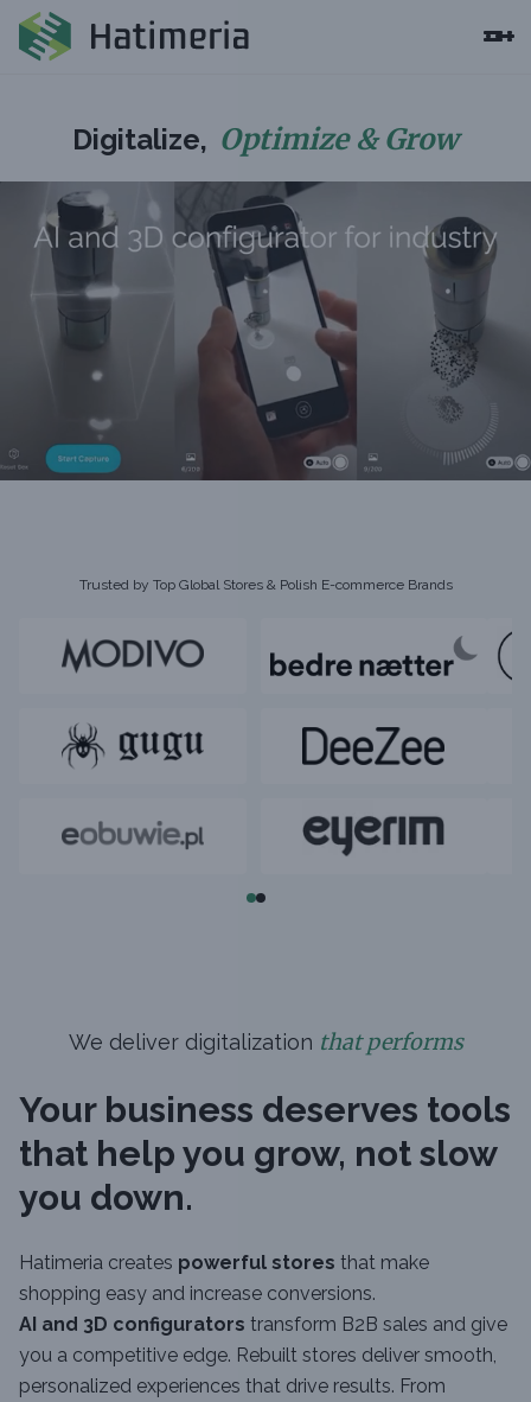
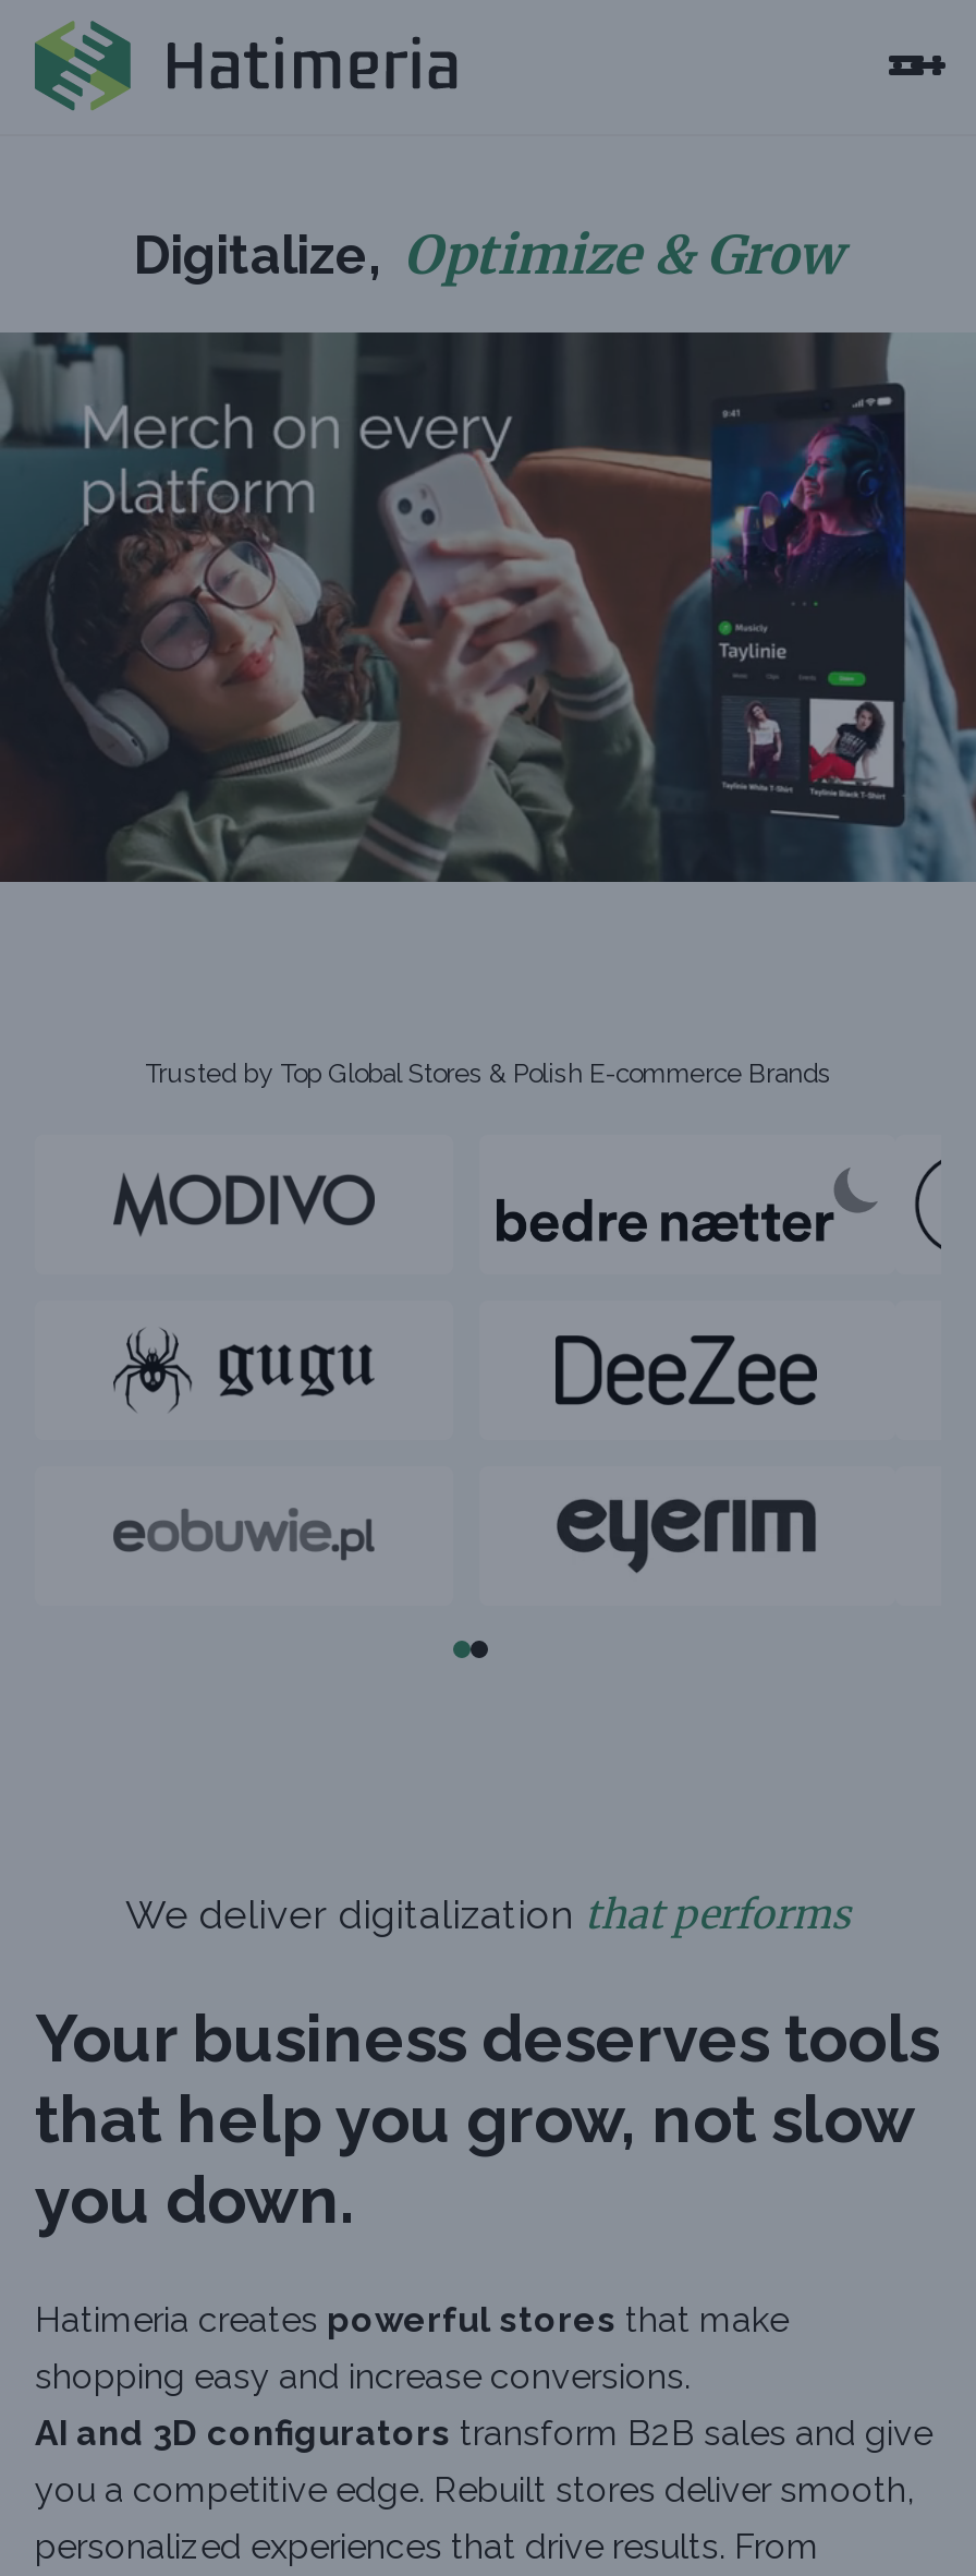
[4,181,527,480] [image] -> [7,332,969,882] [image]

